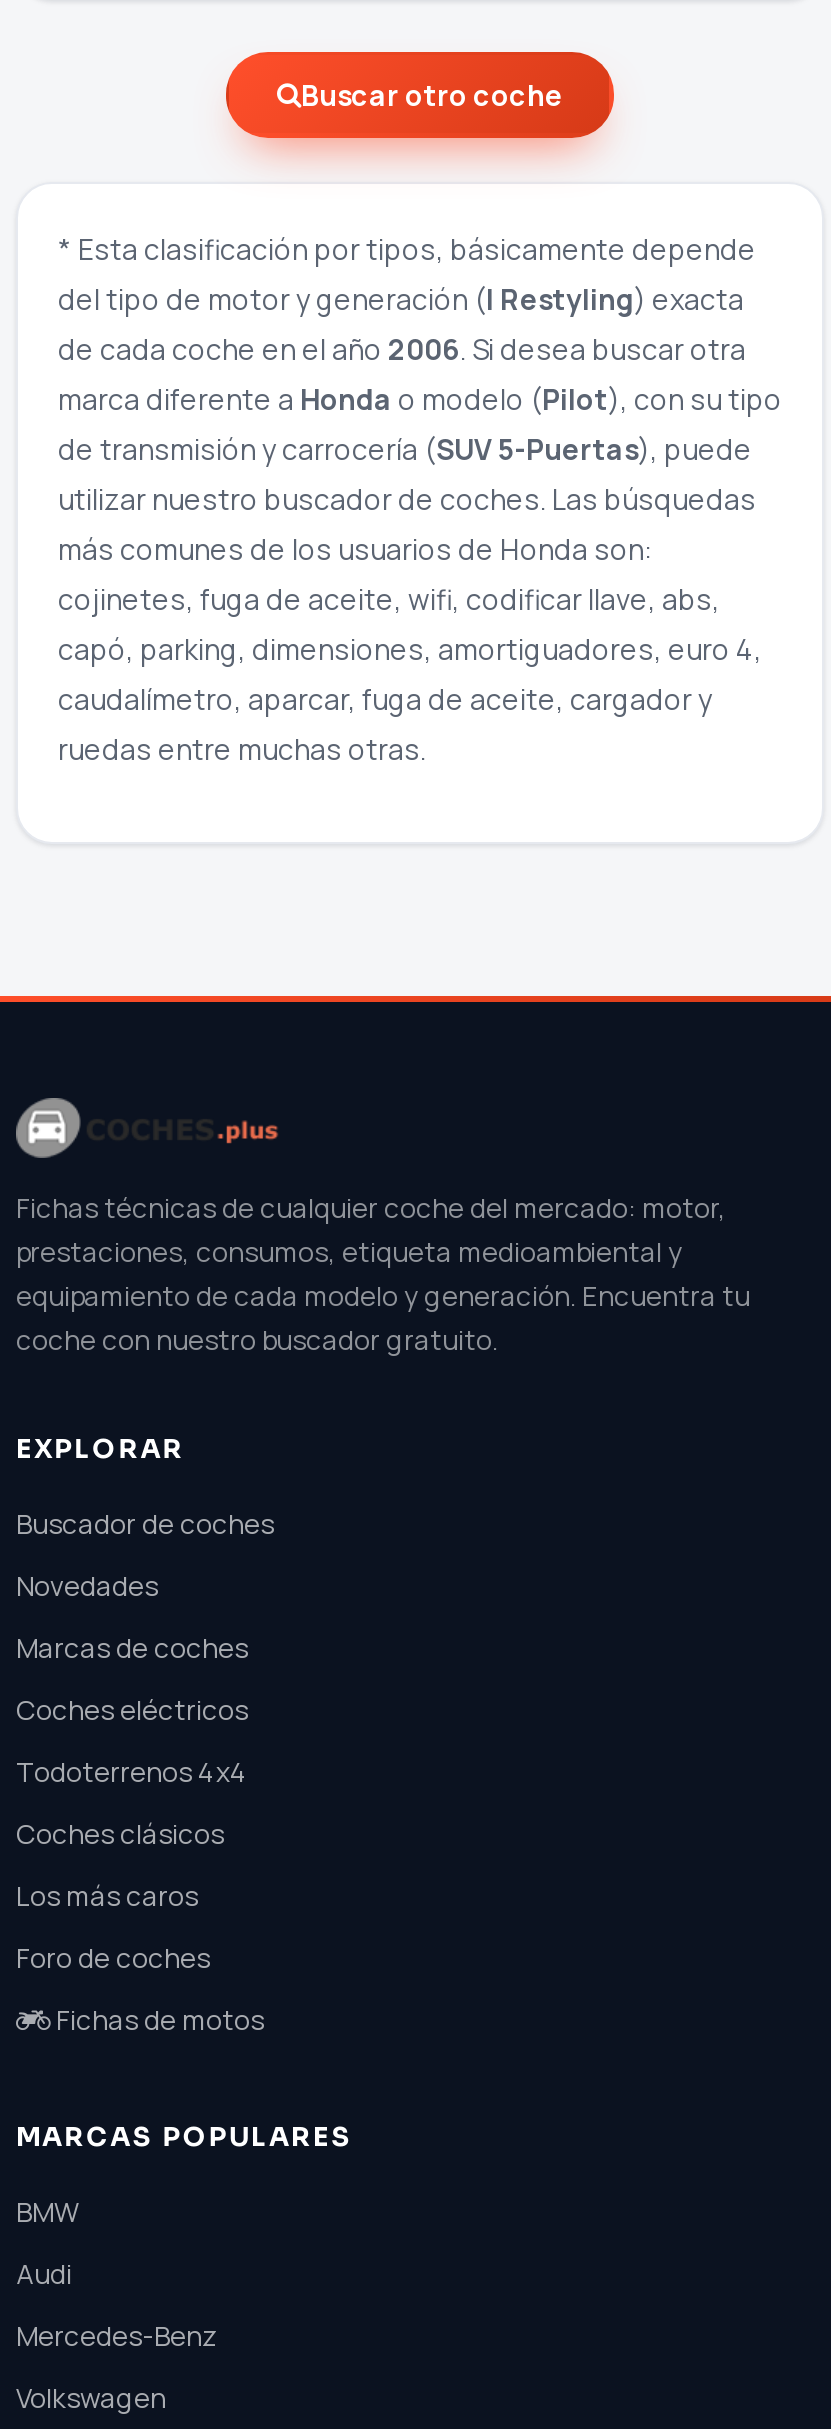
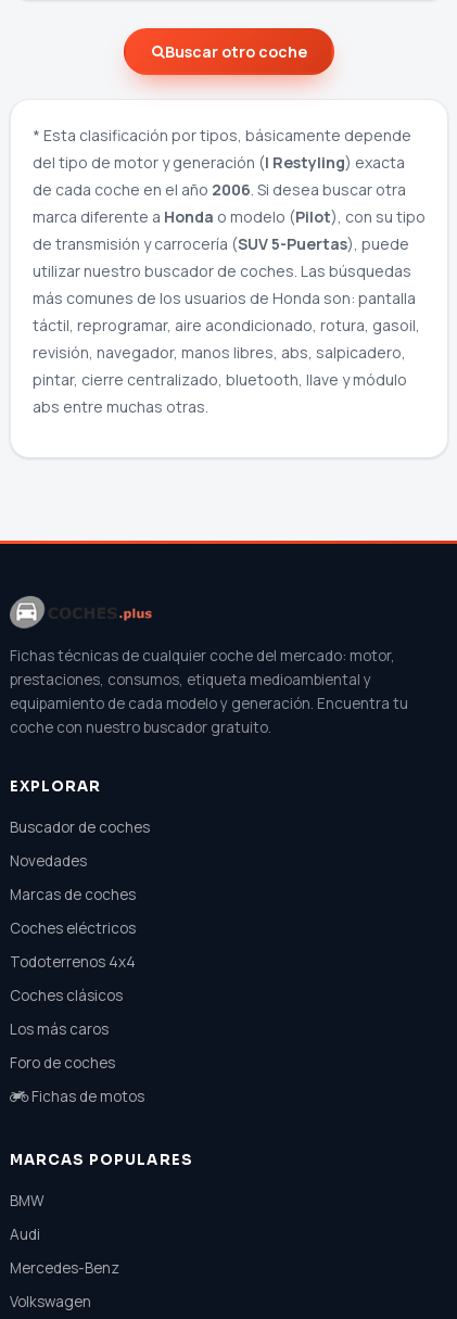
[58,530,762,768] más comunes de los usuarios de Honda son: | cojinetes, fuga de aceite, wifi, codificar llave, abs, | capó, parking, dimensiones, amortiguadores, euro 4, | caudalímetro, aparcar, fuga de aceite, cargador y | ruedas entre muchas otras. -> [33,288,420,417] más comunes de los usuarios de Honda son: pantalla | táctil, reprogramar, aire acondicionado, rotura, gasoil, | revisión, navegador, manos libres, abs, salpicadero, | pintar, cierre centralizado, bluetooth, llave y módulo | abs entre muchas otras.

